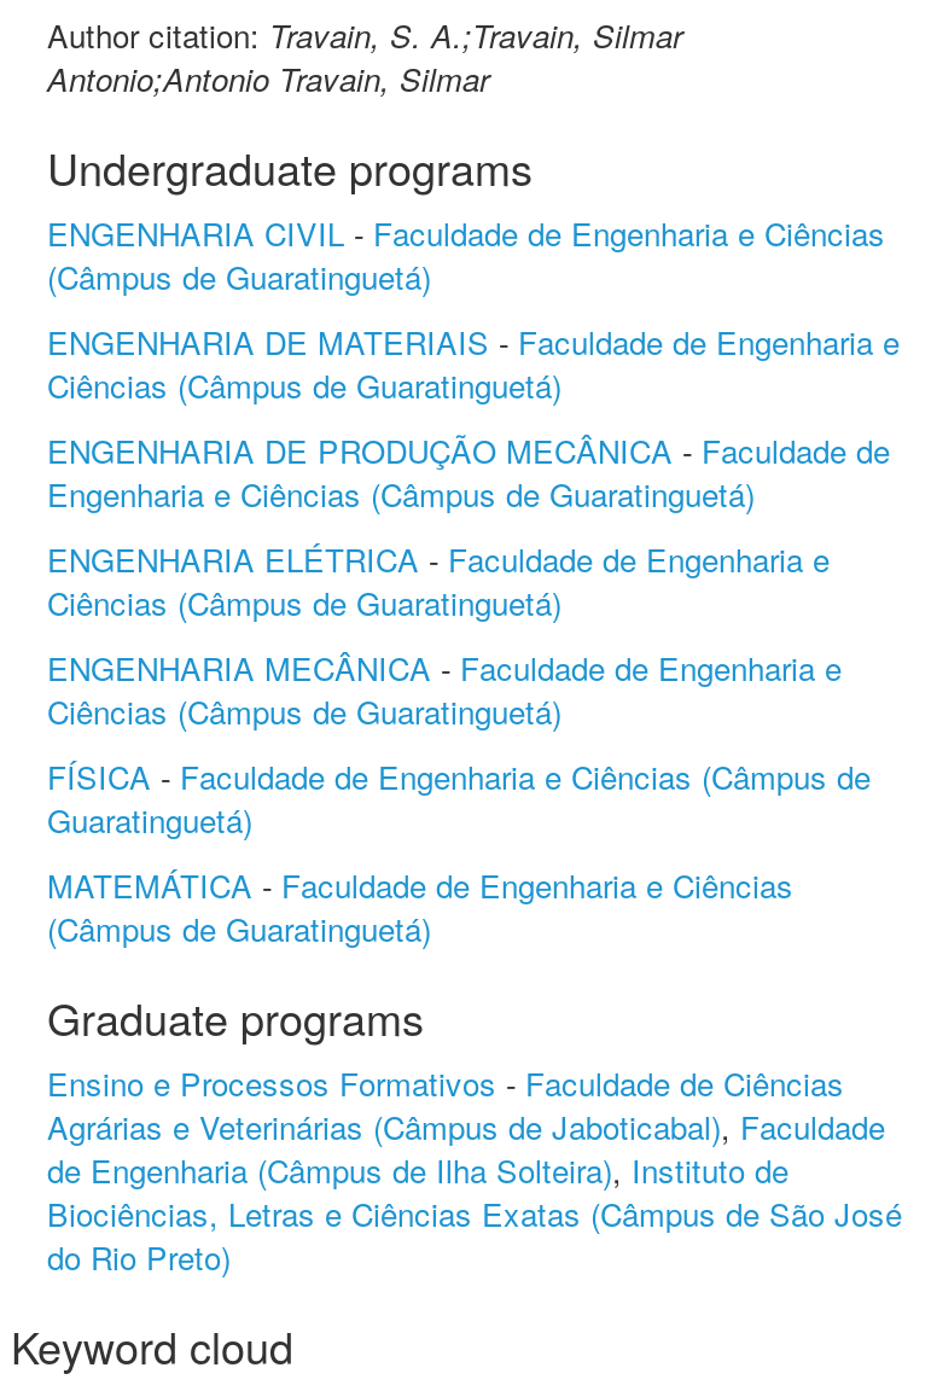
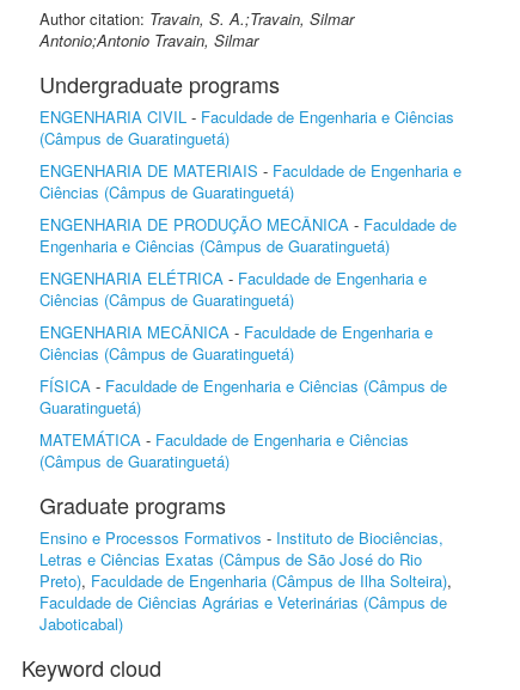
[47,1060,902,1280] Ensino e Processos Formativos - Faculdade de Ciências | Agrárias e Veterinárias (Câmpus de Jaboticabal), Faculdade | de Engenharia (Câmpus de Ilha Solteira), Instituto de | Biociências, Letras e Ciências Exatas (Câmpus de São José | do Rio Preto) -> [39,526,452,635] Ensino e Processos Formativos - Instituto de Biociências, | Letras e Ciências Exatas (Câmpus de São José do Rio | Preto), Faculdade de Engenharia (Câmpus de Ilha Solteira), | Faculdade de Ciências Agrárias e Veterinárias (Câmpus de | Jaboticabal)

